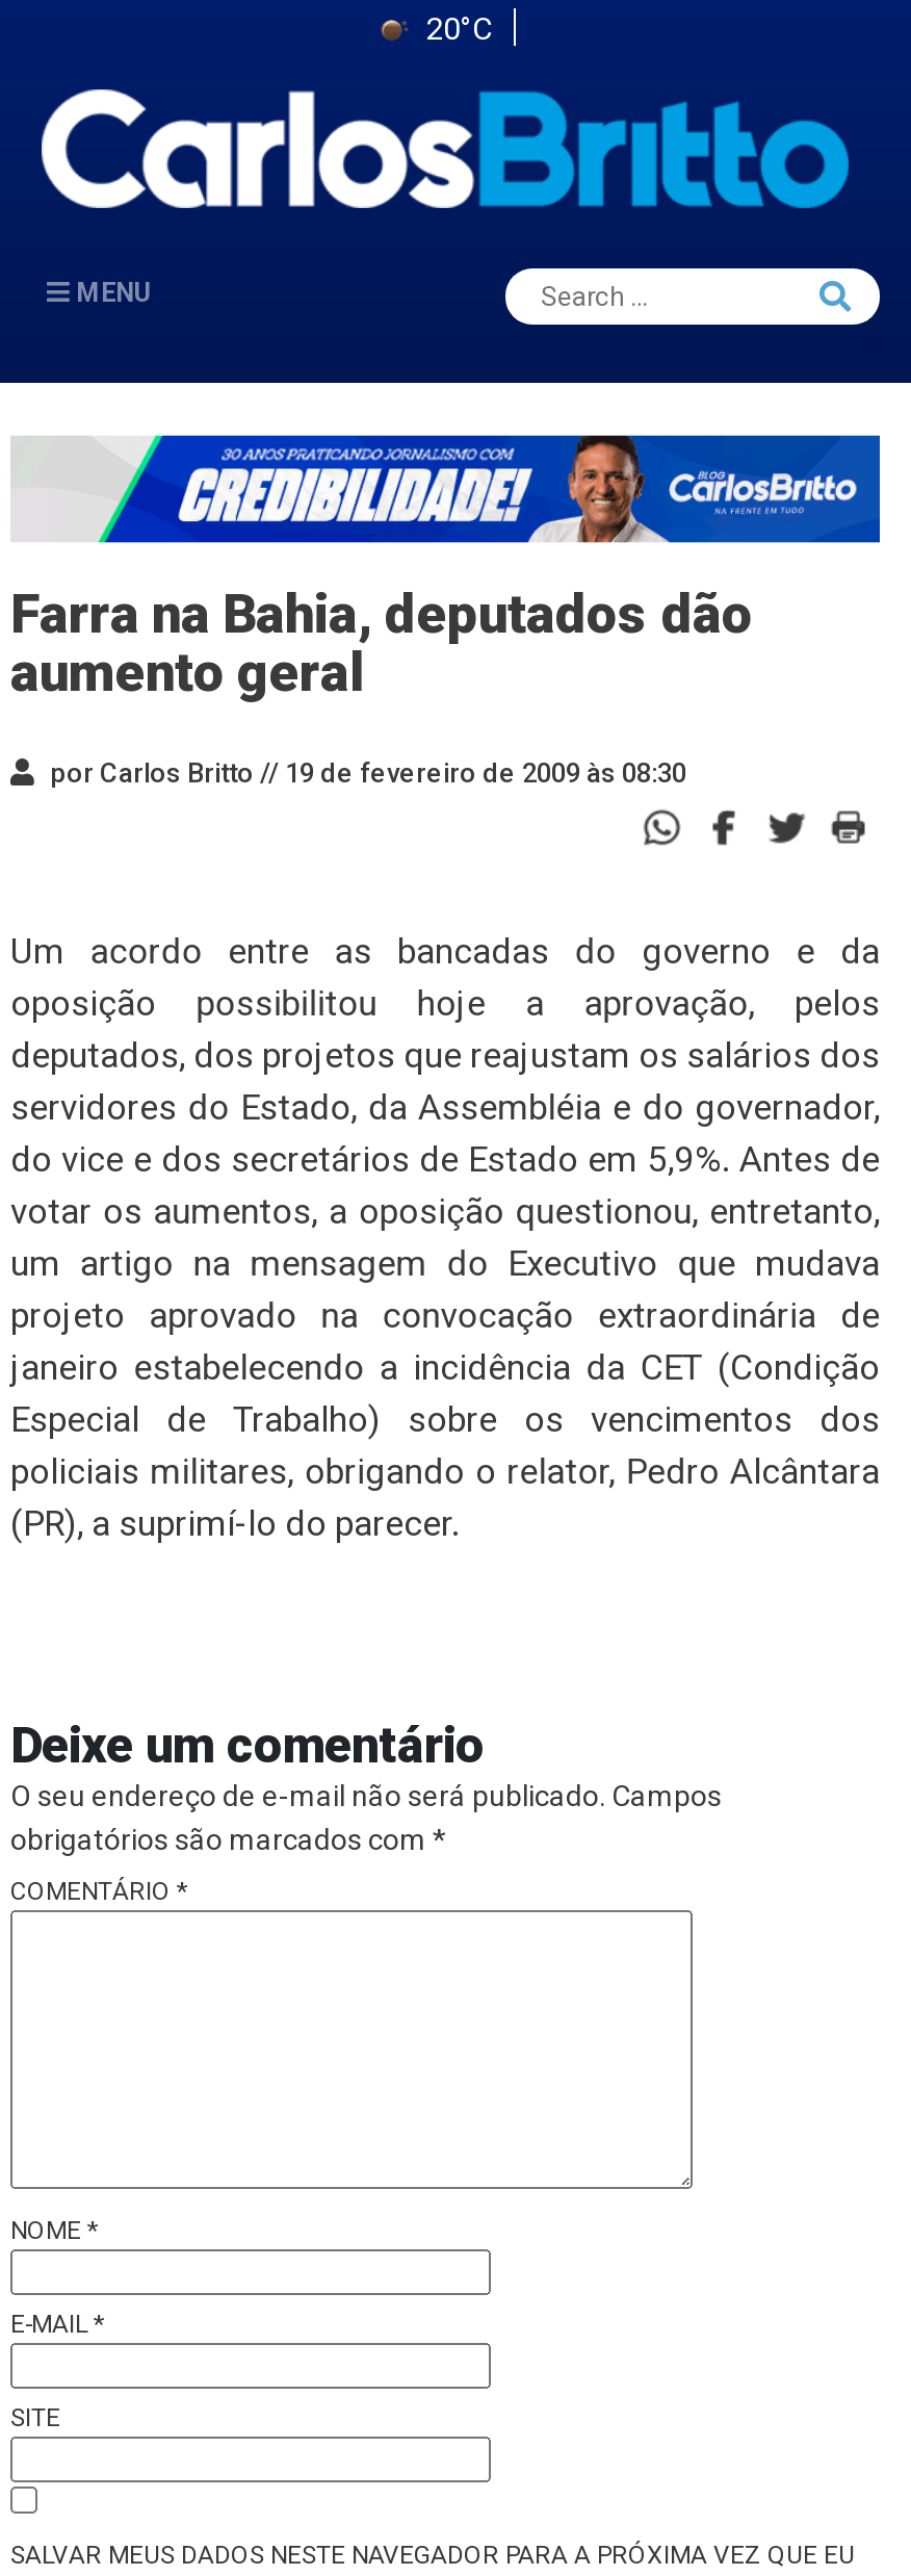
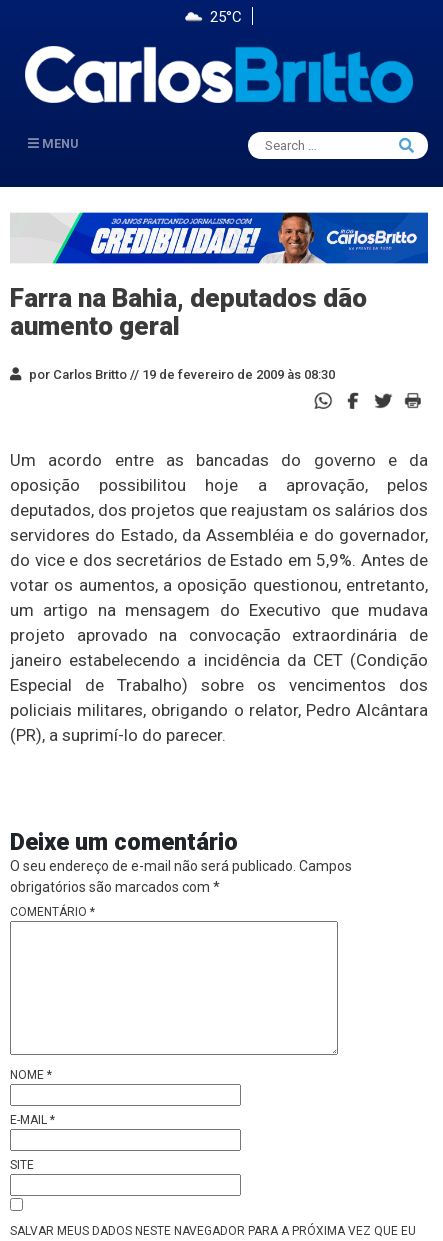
[426,10,493,48] 20°C -> [210,8,242,26] 25°C

